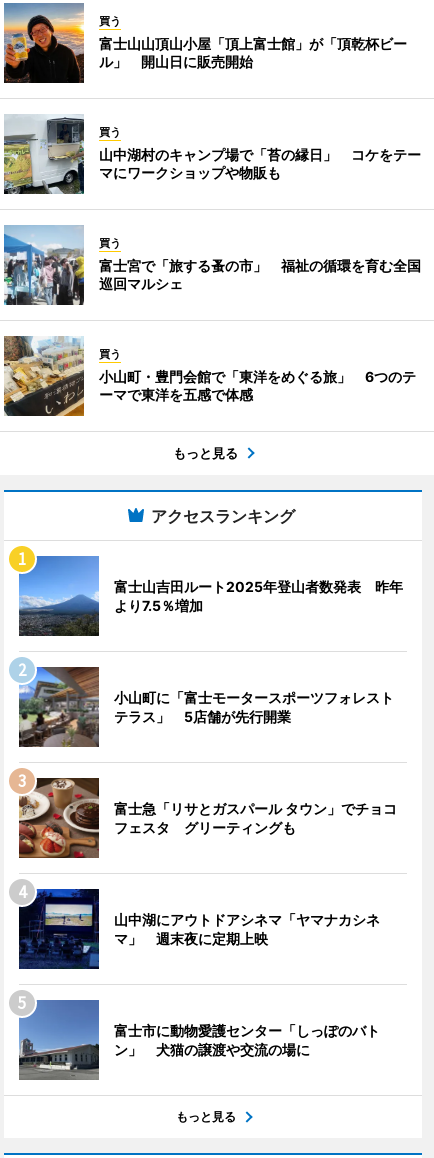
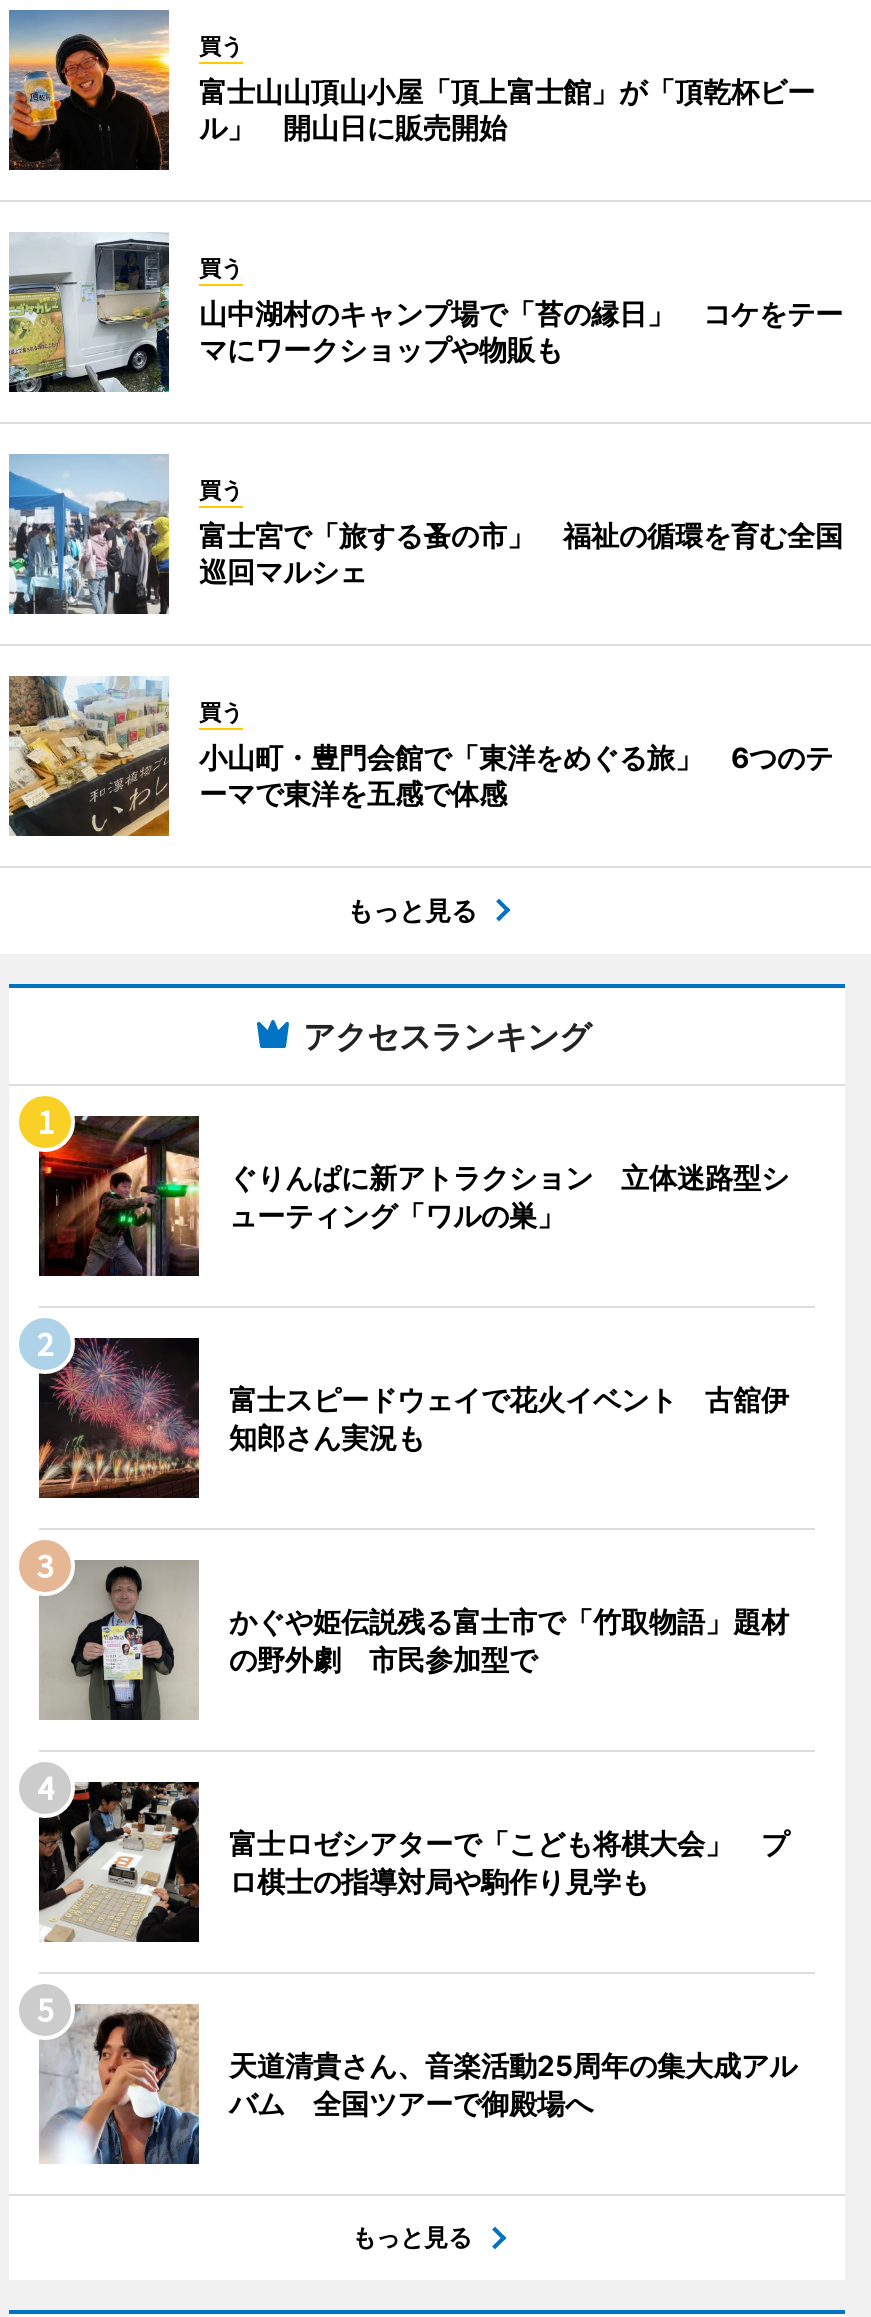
[18,555,403,636] [image] | 富士山吉田ルート2025年登山者数発表 昨年 | より7.5％増加 -> [37,1114,789,1276] [image] | ぐりんぱに新アトラクション 立体迷路型シ | ューティング「ワルの巣」
[18,666,394,748] [image] | 小山町に「富士モータースポーツフォレスト | テラス」 5店舗が先行開業 -> [37,1336,789,1500] [image] | 富士スピードウェイで花火イベント 古舘伊 | 知郎さん実況も
[19,778,397,858] [image] | 富士急「リサとガスパール タウン」でチョコ | フェスタ グリーティングも -> [39,1562,789,1720] [image] | かぐや姫伝説残る富士市で「竹取物語」題材 | の野外劇 市民参加型で
[18,888,380,970] [image] | 山中湖にアウトドアシネマ「ヤマナカシネ | マ」 週末夜に定期上映 -> [37,1780,789,1944] [image] | 富士ロゼシアターで「こども将棋大会」 プ | ロ棋士の指導対局や駒作り見学も
[19,999,380,1081] [image] | 富士市に動物愛護センター「しっぽのバト | ン」 犬猫の譲渡や交流の場に -> [39,2002,797,2166] [image] | 天道清貴さん、音楽活動25周年の集大成アル | バム 全国ツアーで御殿場へ

